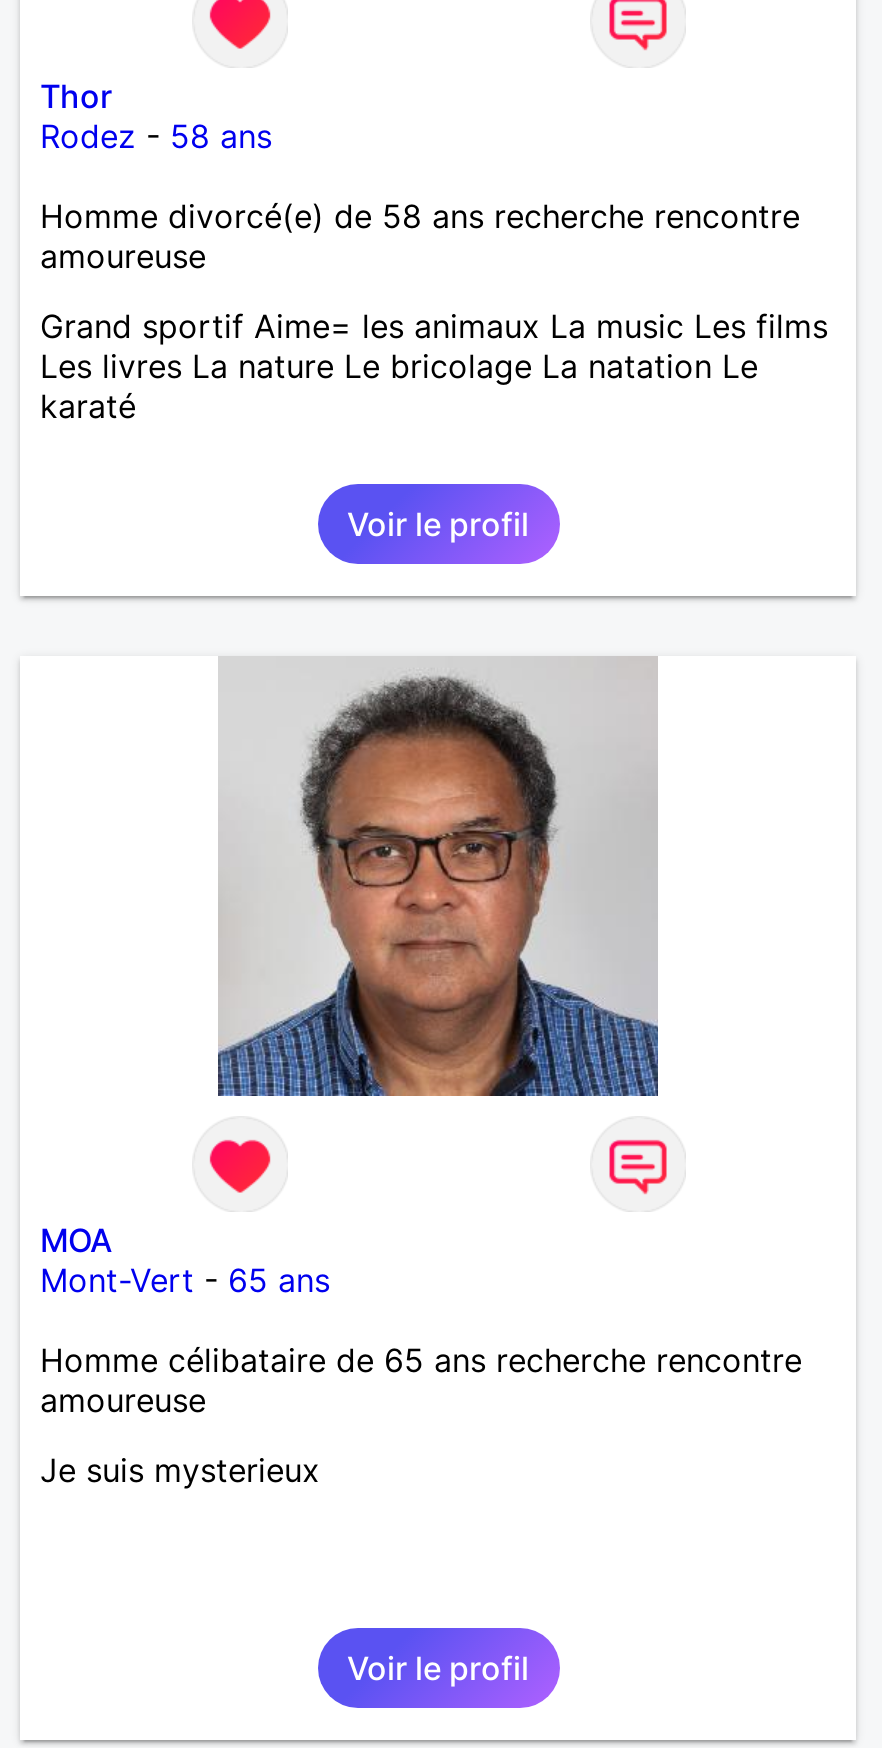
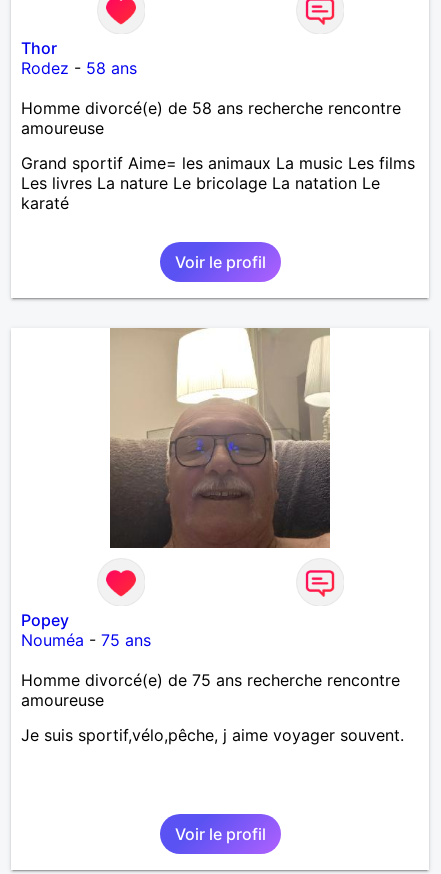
[216,656,660,1098] [image] -> [109,328,331,549] [image]
[40,1220,330,1300] MOA | Mont-Vert - 65 ans -> [21,610,151,650] Popey | Nouméa - 75 ans
[40,1340,802,1380] Homme célibataire de 65 ans recherche rencontre -> [21,670,400,690] Homme divorcé(e) de 75 ans recherche rencontre
[40,1450,320,1490] Je suis mysterieux -> [21,725,404,745] Je suis sportif,vélo,pêche, j aime voyager souvent.

